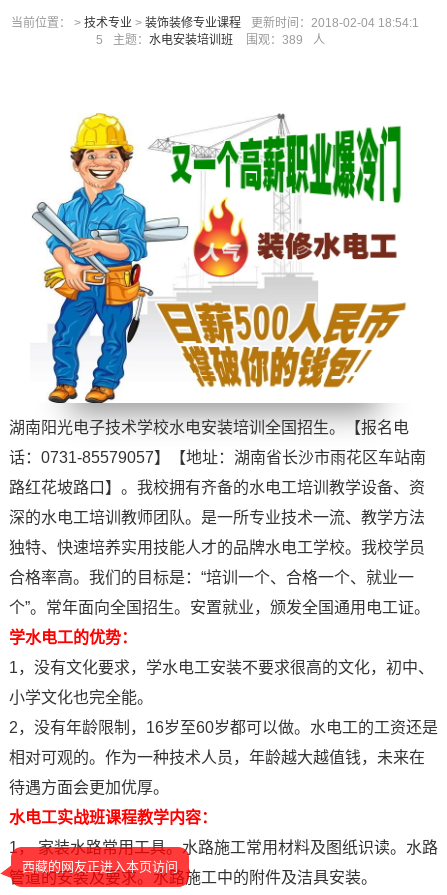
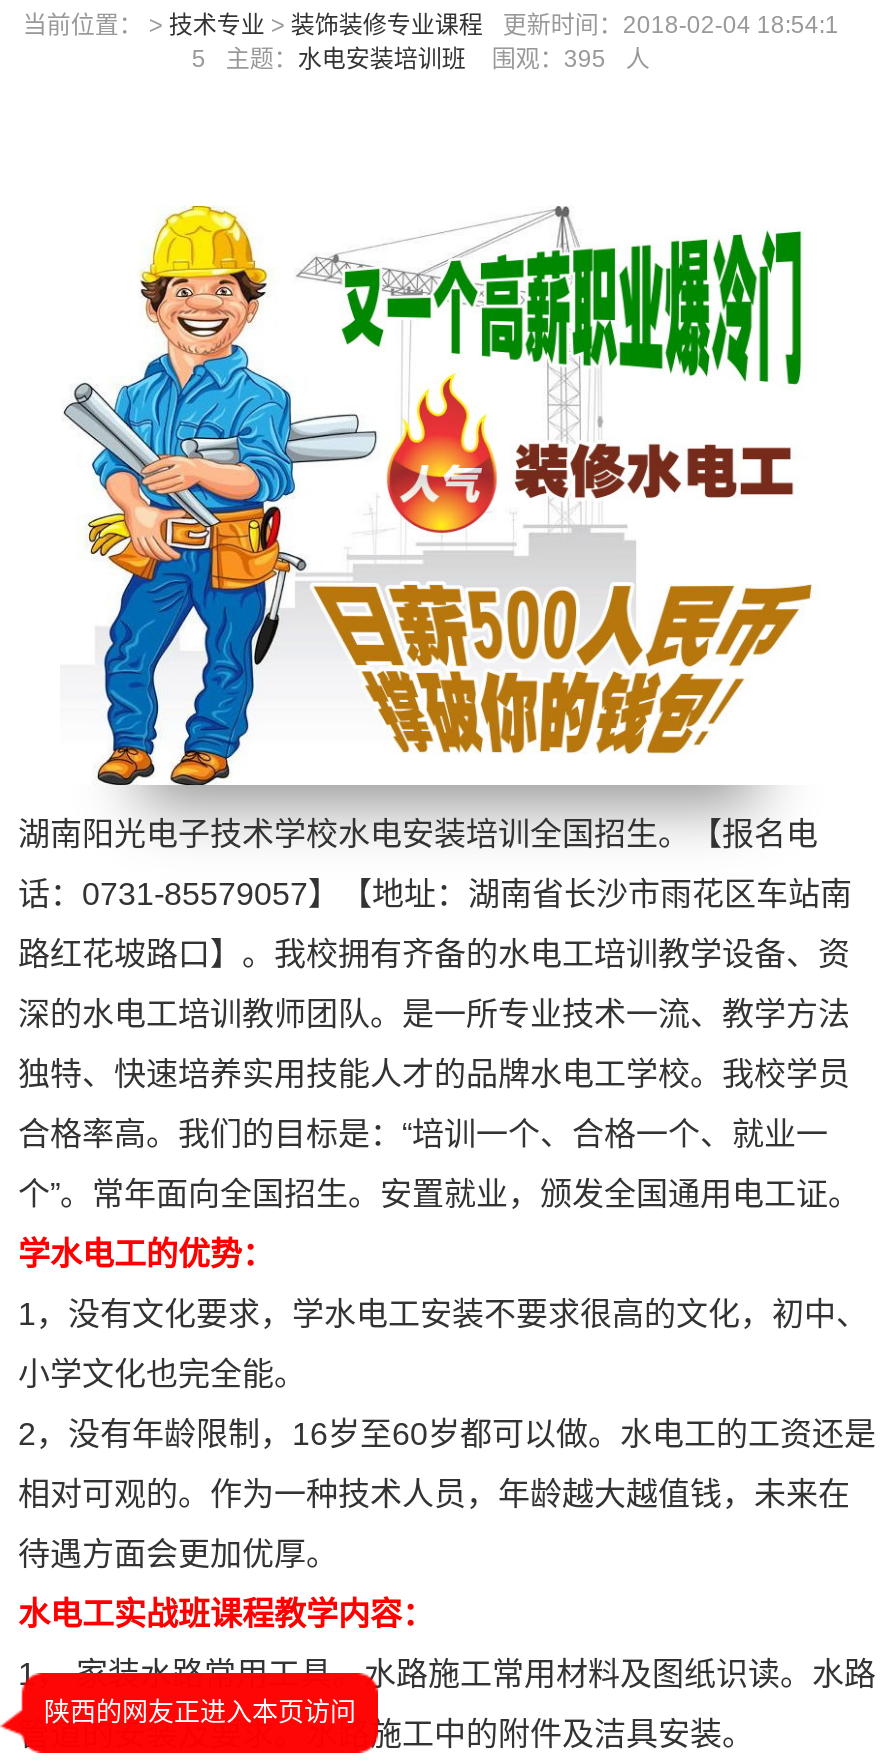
[96,33,325,47] 5 主题：水电安装培训班 围观：389 人 -> [192,45,650,73] 5 主题：水电安装培训班 围观：395 人
[22,859,178,874] 西藏的网友正进入本页访问 -> [44,1697,356,1727] 陕西的网友正进入本页访问

